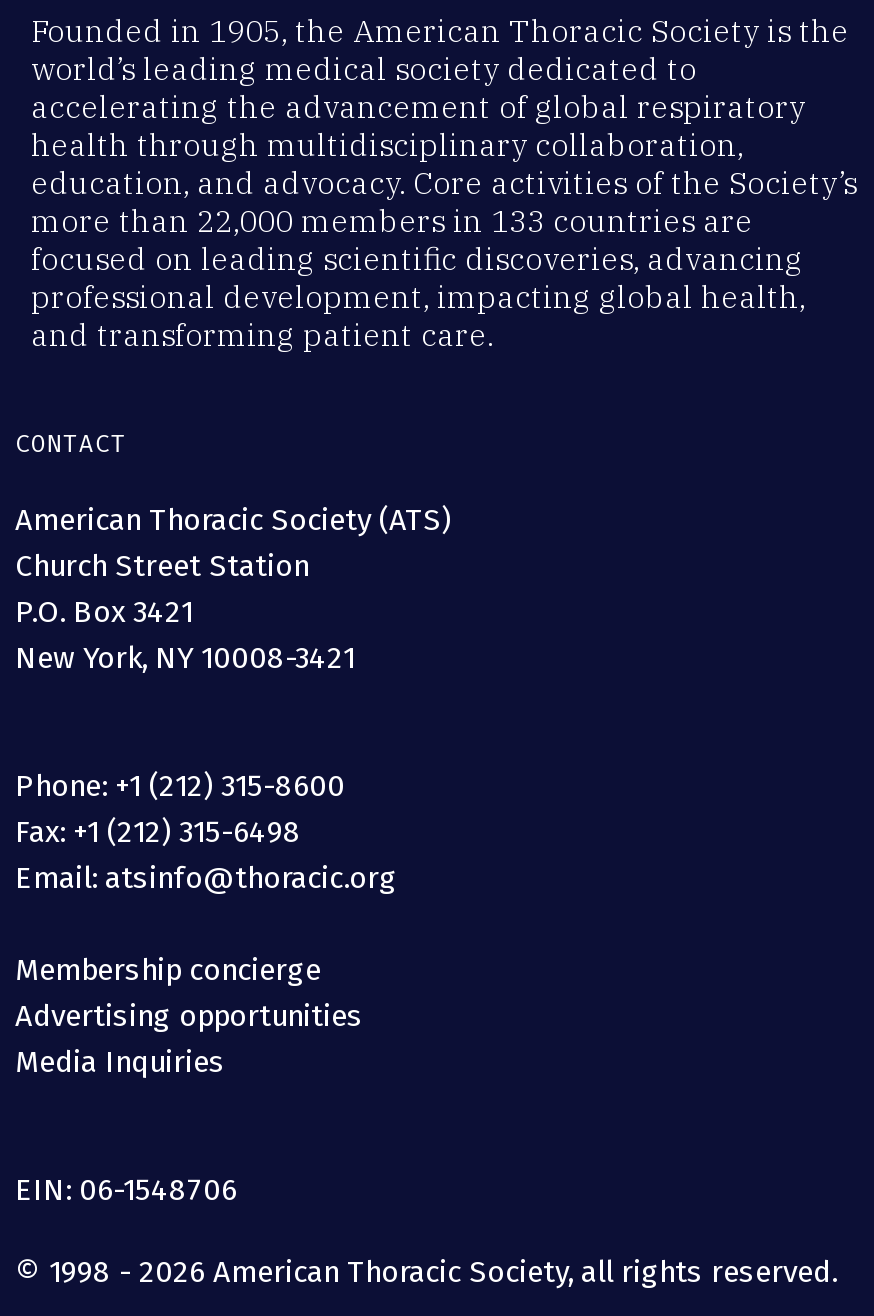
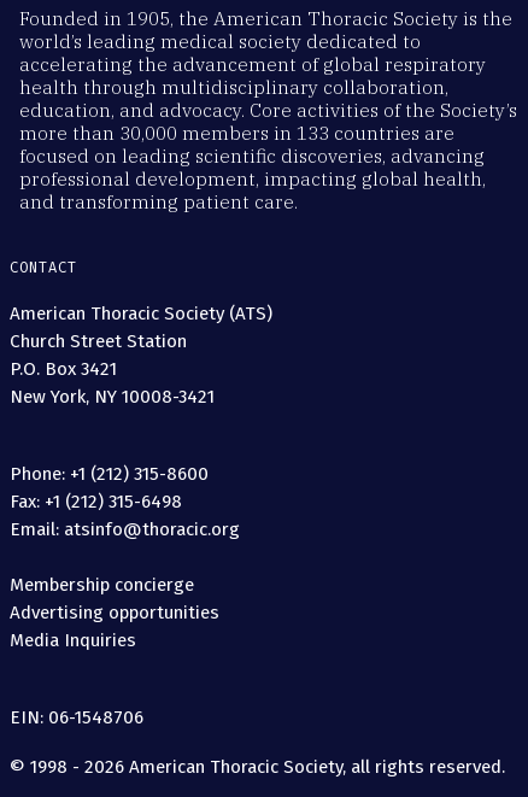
[31,200,753,240] more than 22,000 members in 133 countries are -> [19,121,454,145] more than 30,000 members in 133 countries are

